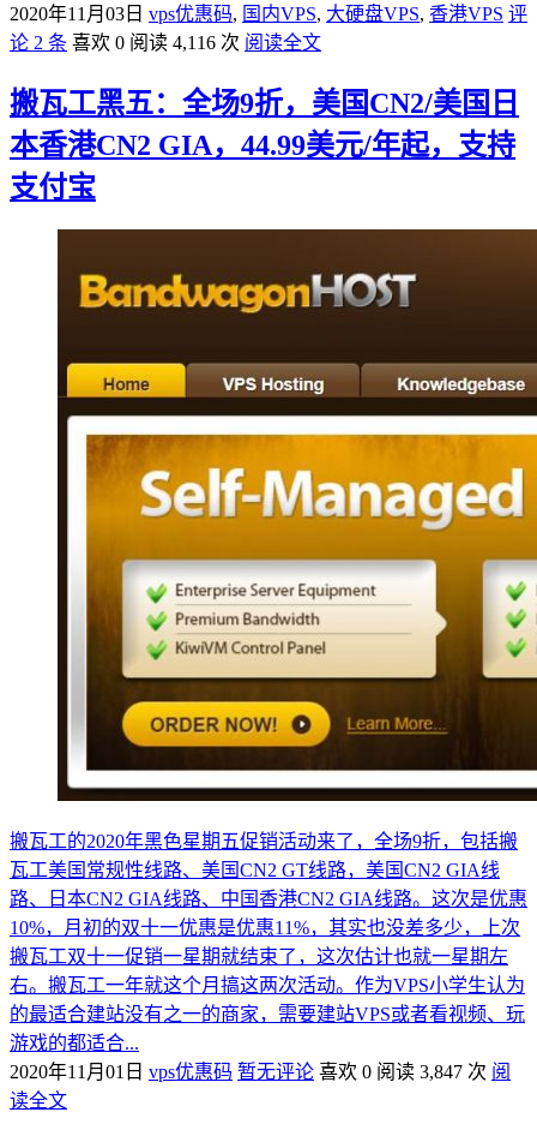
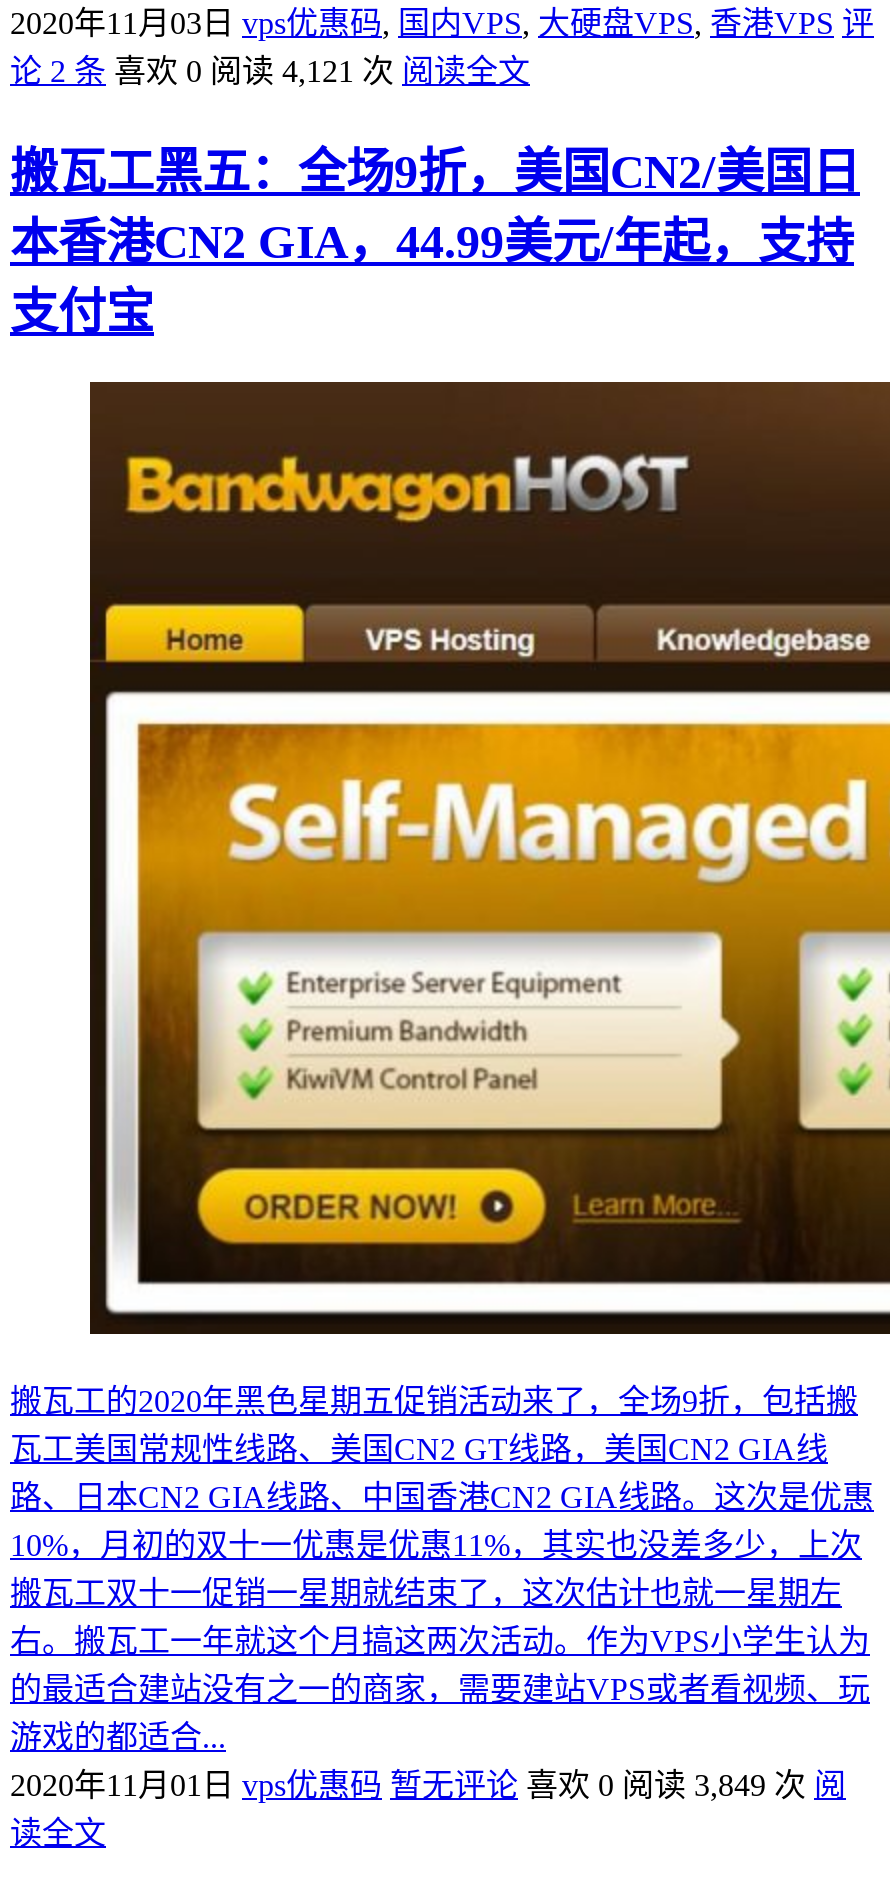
[10,32,321,53] 论 2 条 喜欢 0阅读 4,116 次 阅读全文 -> [10,54,530,88] 论 2 条 喜欢 0阅读 4,121 次 阅读全文
[10,1061,511,1082] 2020年11月01日 vps优惠码 暂无评论 喜欢 0阅读 3,847 次 阅 -> [10,1768,846,1802] 2020年11月01日 vps优惠码 暂无评论 喜欢 0阅读 3,849 次 阅

